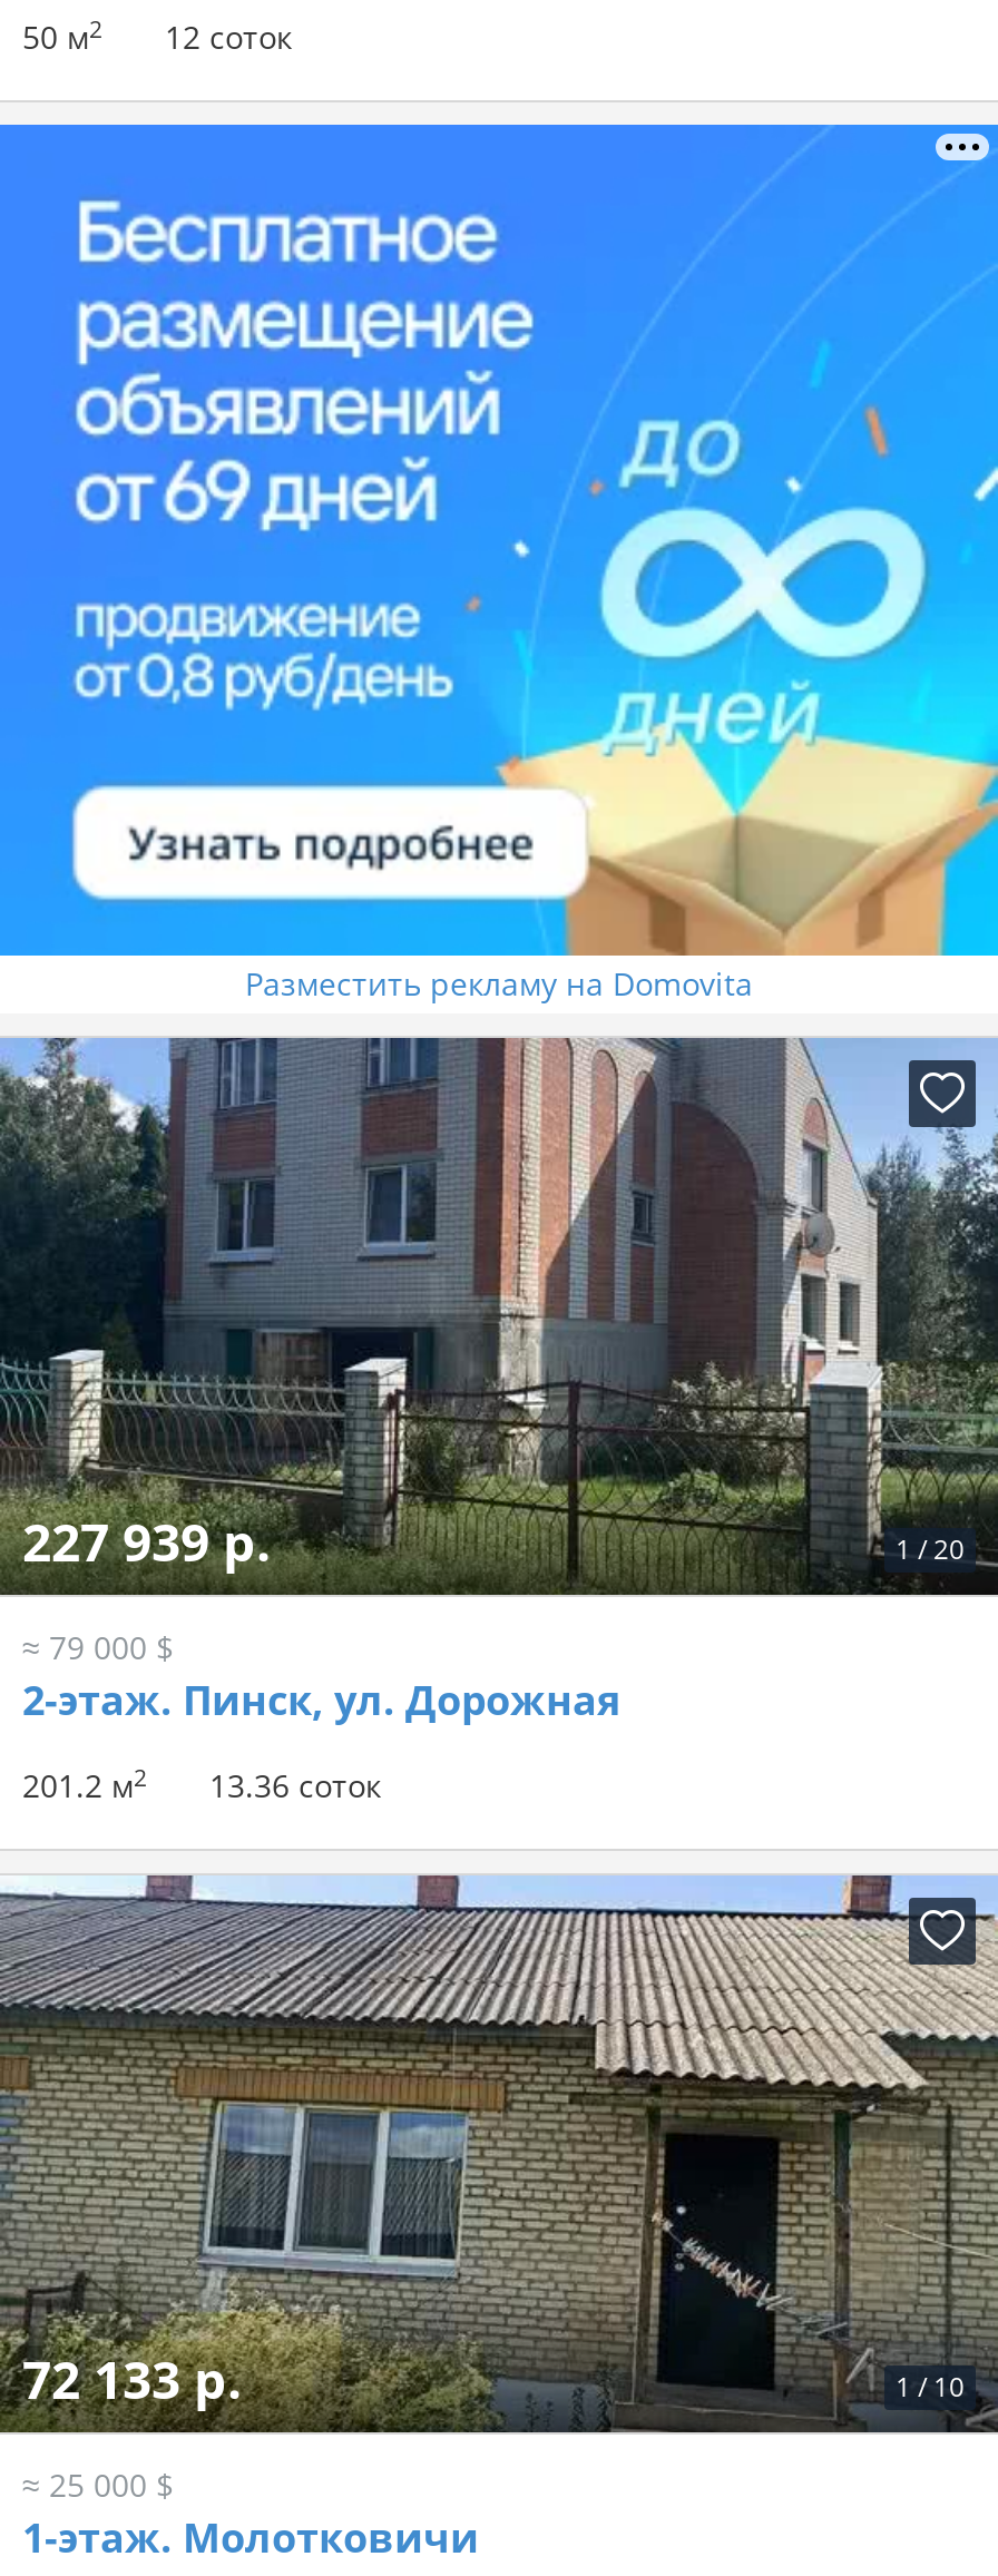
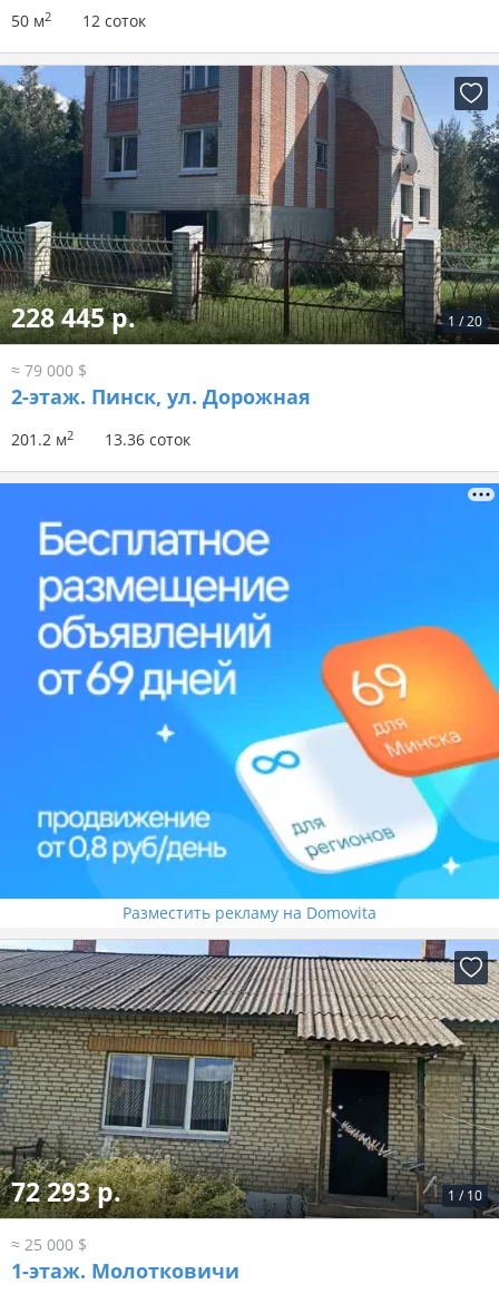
[7,123,991,958] [image] -> none
moved [245,963,753,1005] -> [123,902,376,924]: Разместить рекламу на Domovita
moved [0,1034,998,1807] -> [0,63,499,450]: [image] | 1 / 20 | 2-этаж. Пинск, ул. Дорожная | 201.2 м2 | 13.36 соток
[22,1506,272,1578] 227 939 р. -> [11,300,136,335] 228 445 р.
none -> [3,482,496,900] [image]
[22,2344,243,2415] 72 133 р. -> [11,1174,121,1210] 72 293 р.

